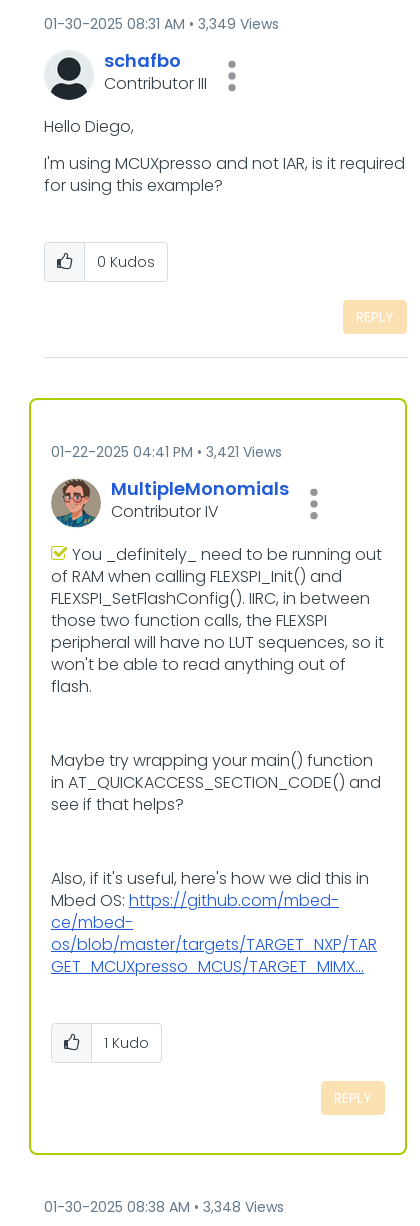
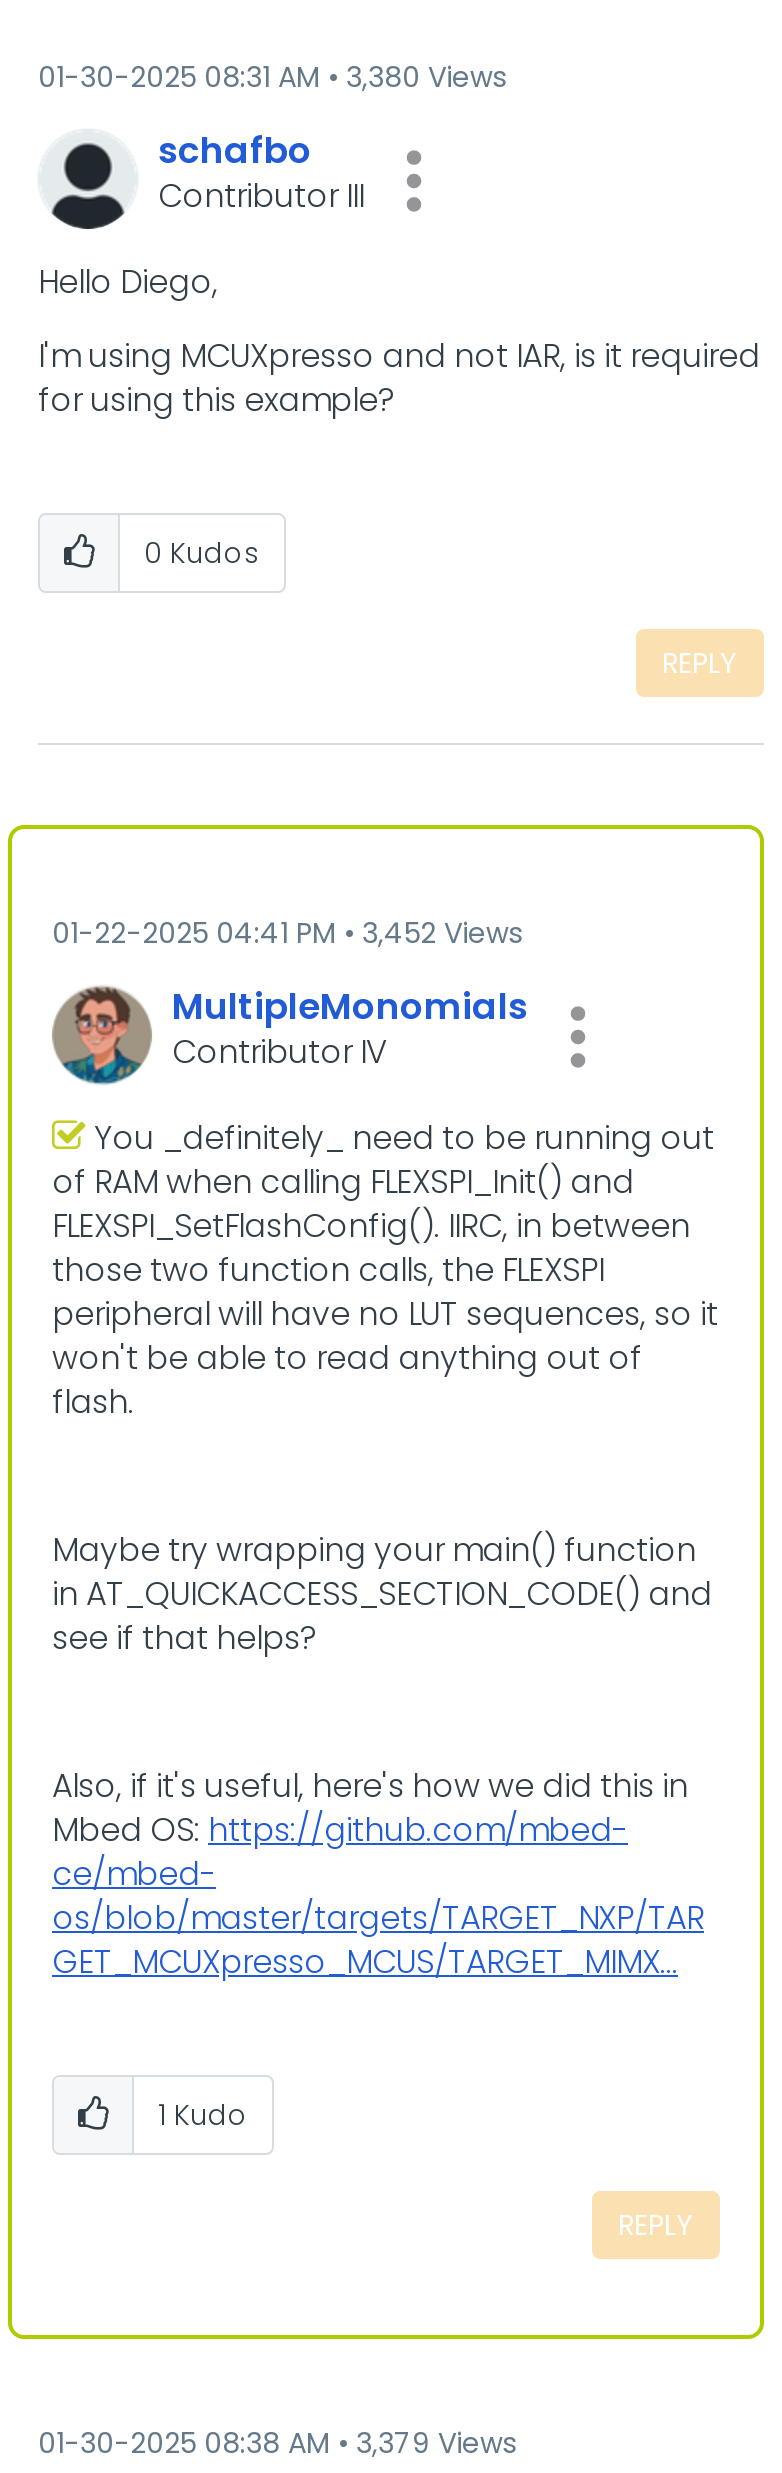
[44,14,279,34] 01-30-2025 08:31 AM 3,349 Views -> [38,58,506,98] 01-30-2025 08:31 AM 3,380 Views
[51,442,282,462] 01-22-2025 04:41 PM 3,421 Views -> [52,914,522,954] 01-22-2025 04:41 PM 3,452 Views
[44,1197,284,1217] 01-30-2025 08:38 AM 3,348 Views -> [38,2424,516,2464] 01-30-2025 08:38 AM 3,379 Views

